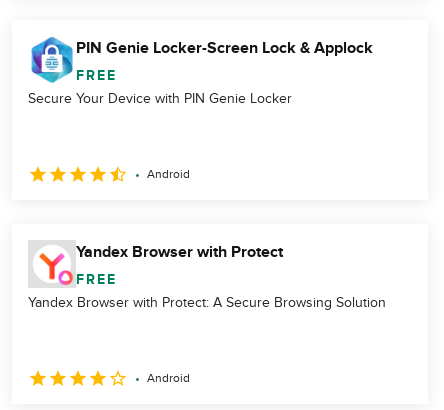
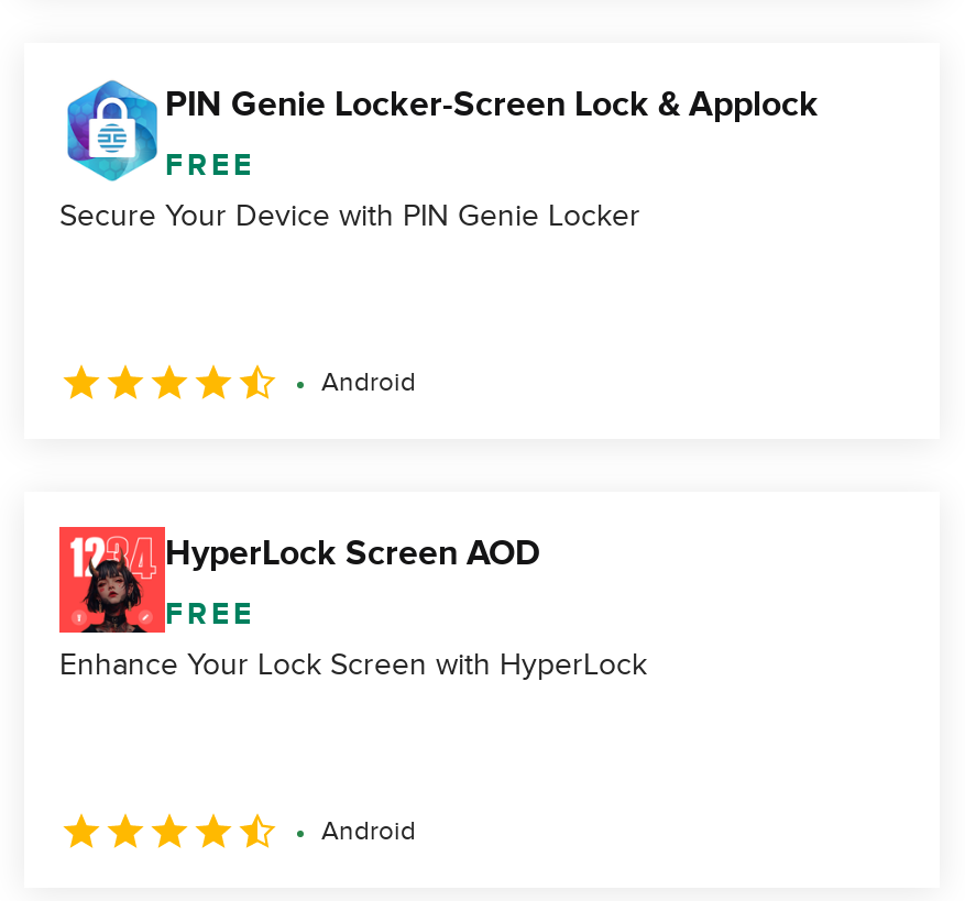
[28,240,283,287] [image] | Yandex Browser with Protect -> [57,525,539,630] [image] | HyperLock Screen AOD
[28,294,386,311] Yandex Browser with Protect: A Secure Browsing Solution -> [59,646,647,683] Enhance Your Lock Screen with HyperLock

